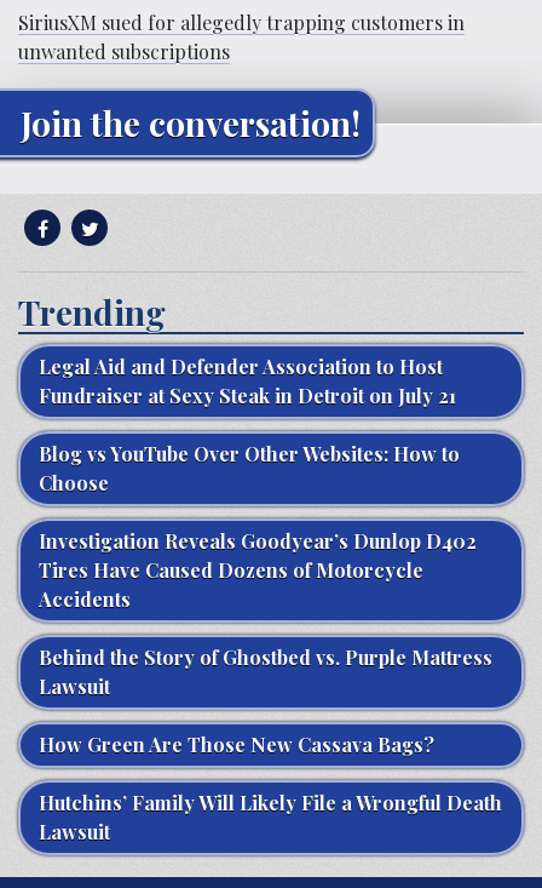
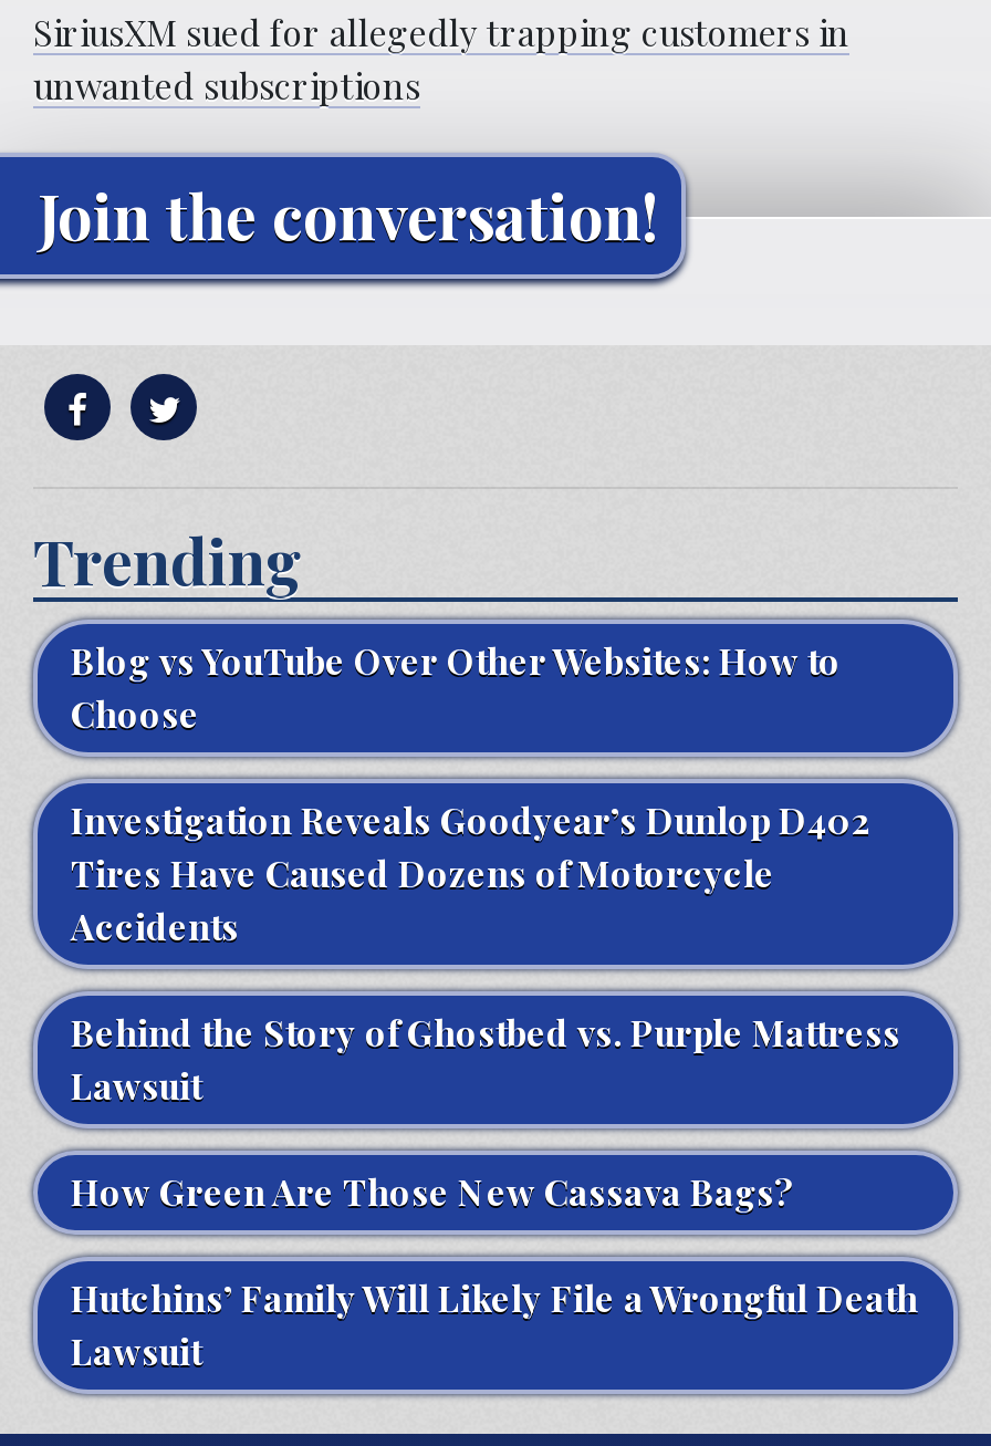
[39,354,456,409] Legal Aid and Defender Association to Host | Fundraiser at Sexy Steak in Detroit on July 21 -> none

